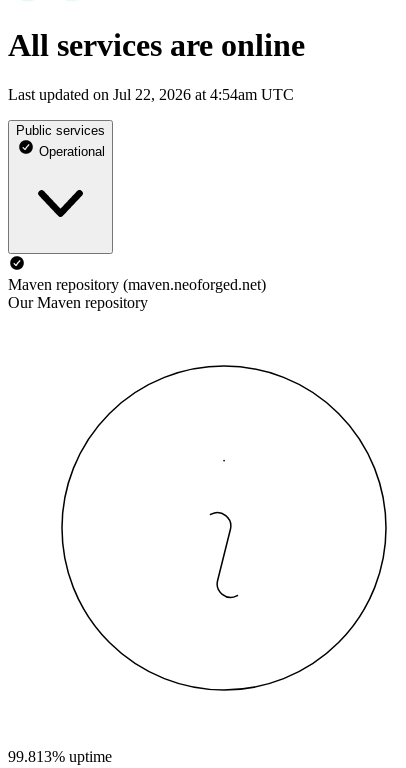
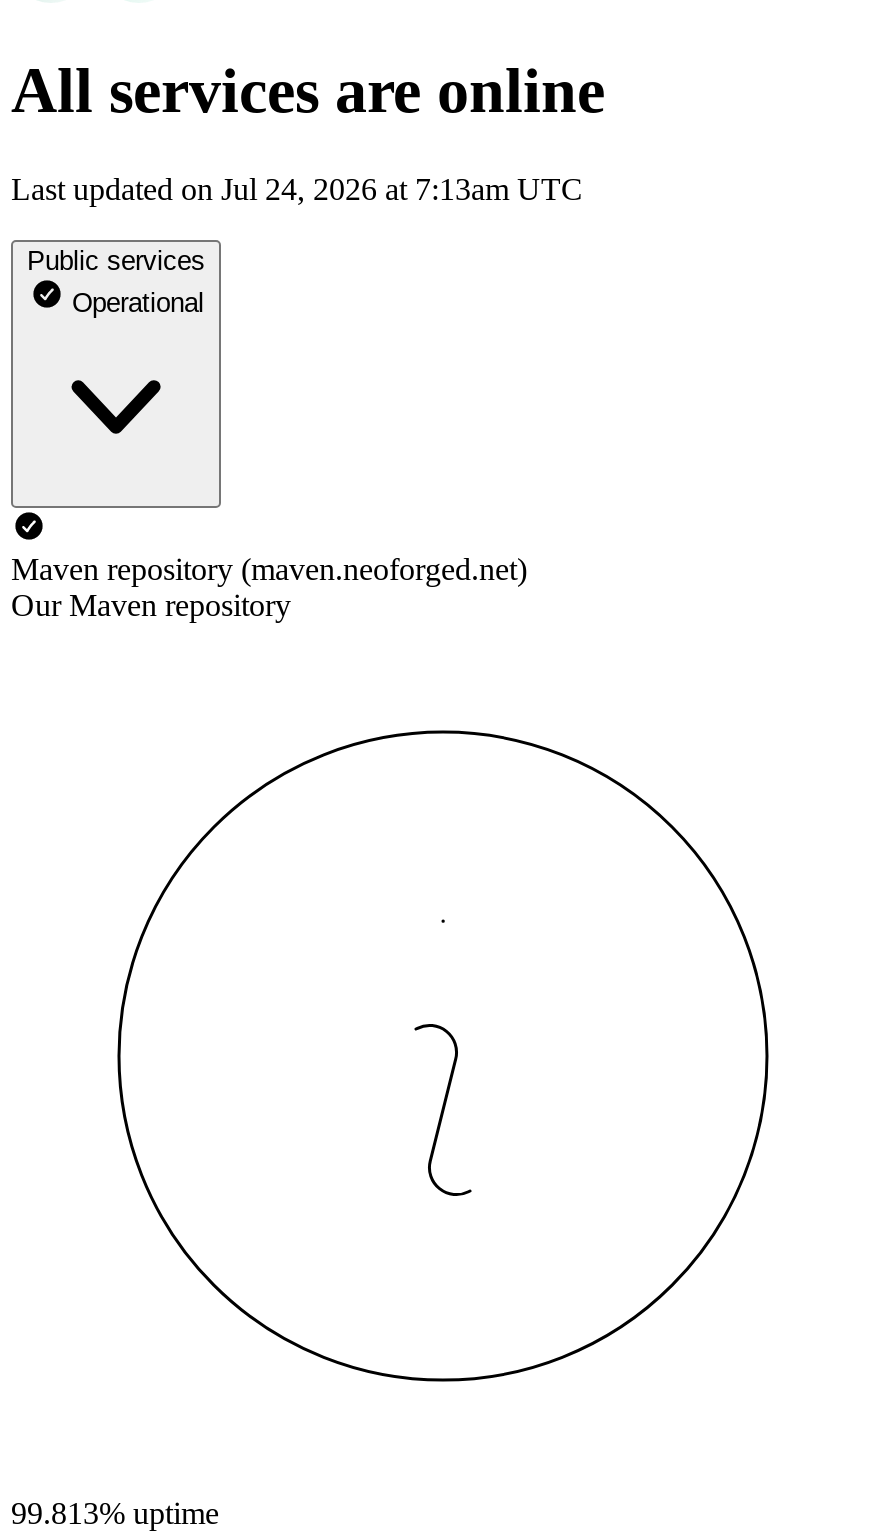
[8,86,294,103] Last updated on Jul 22, 2026 at 4:54am UTC -> [11,172,583,206] Last updated on Jul 24, 2026 at 7:13am UTC

